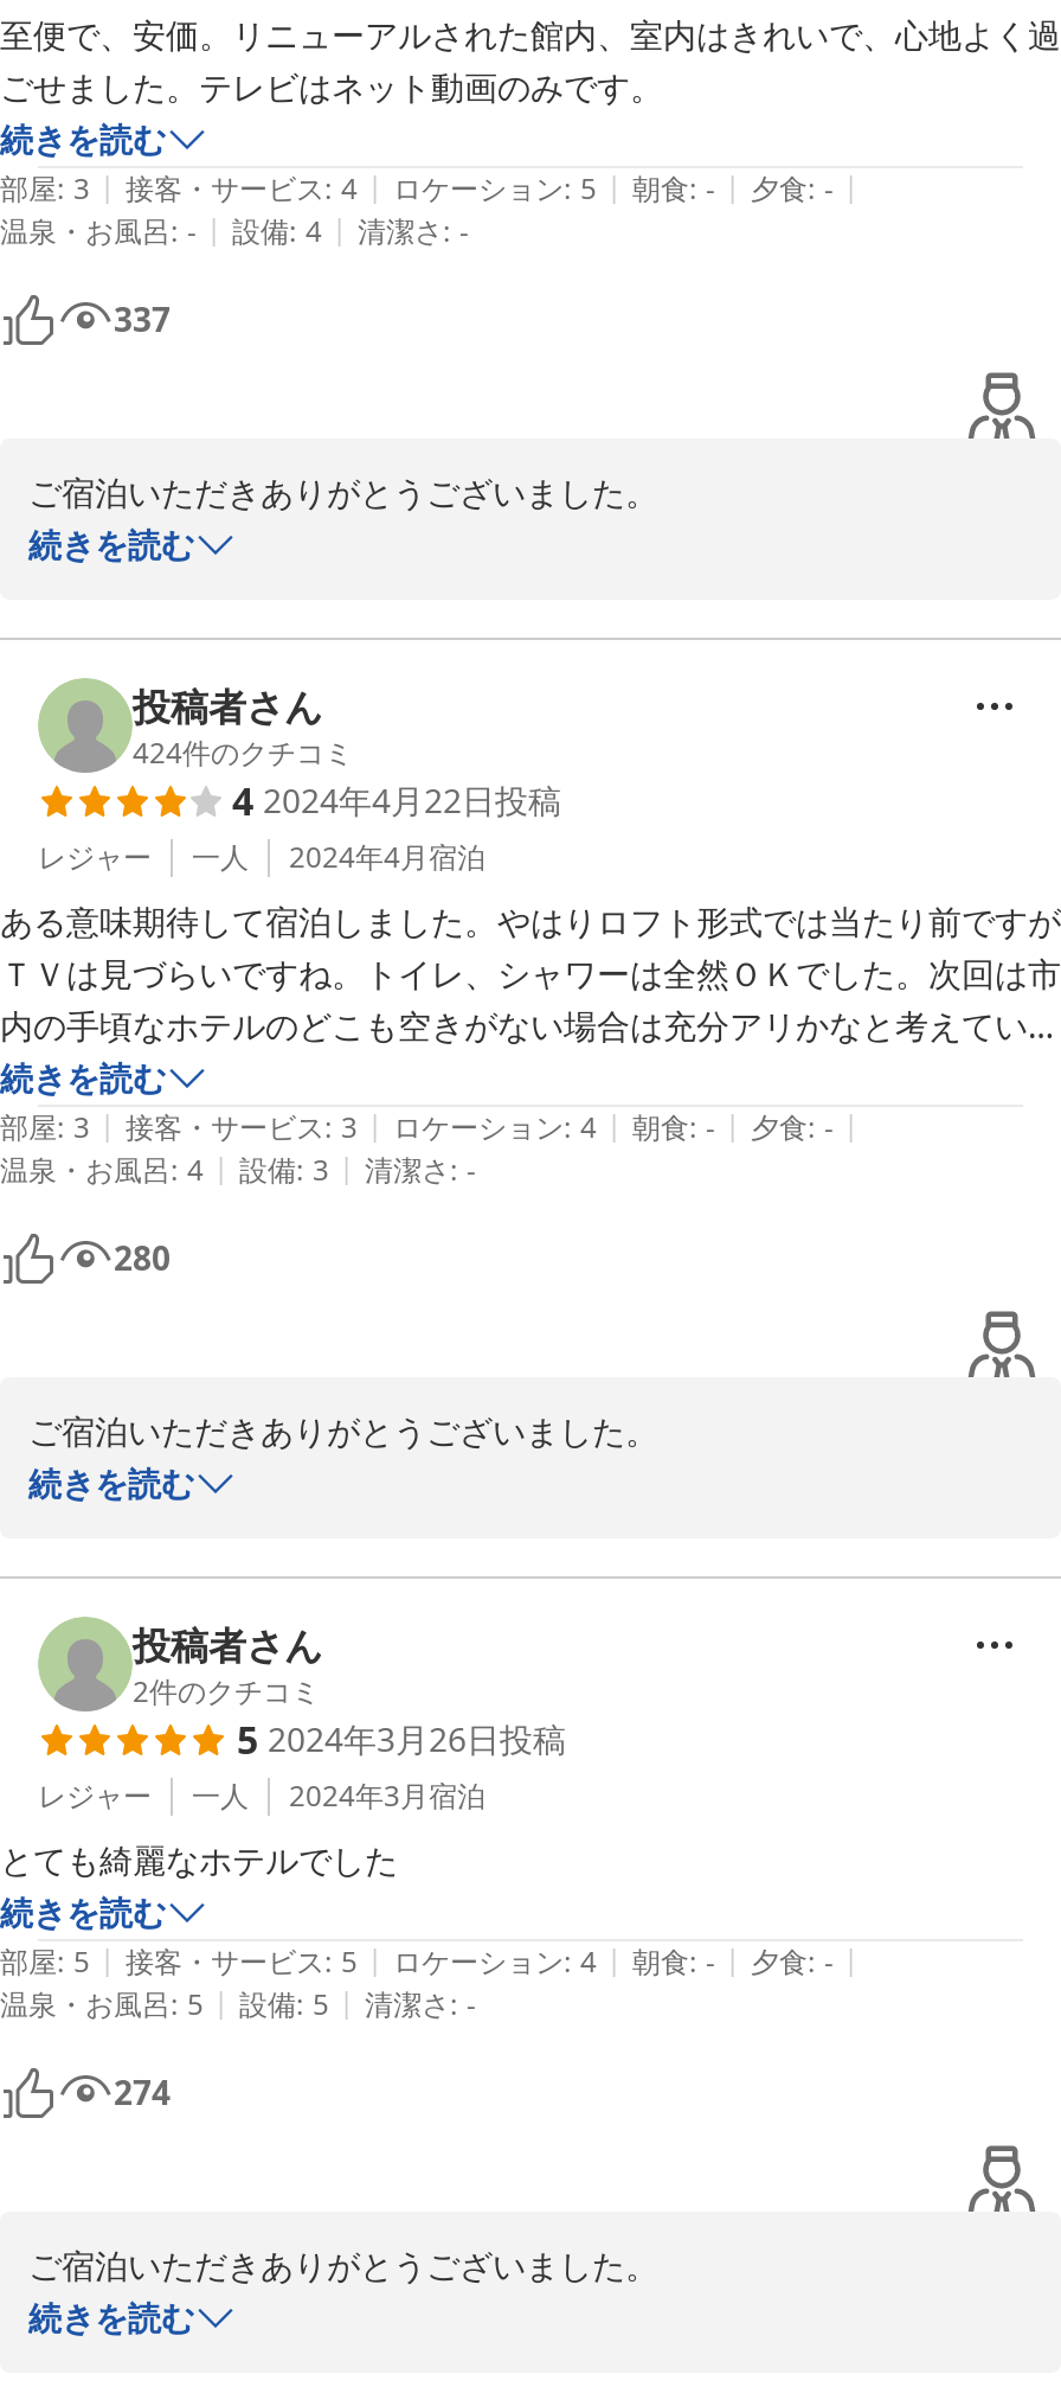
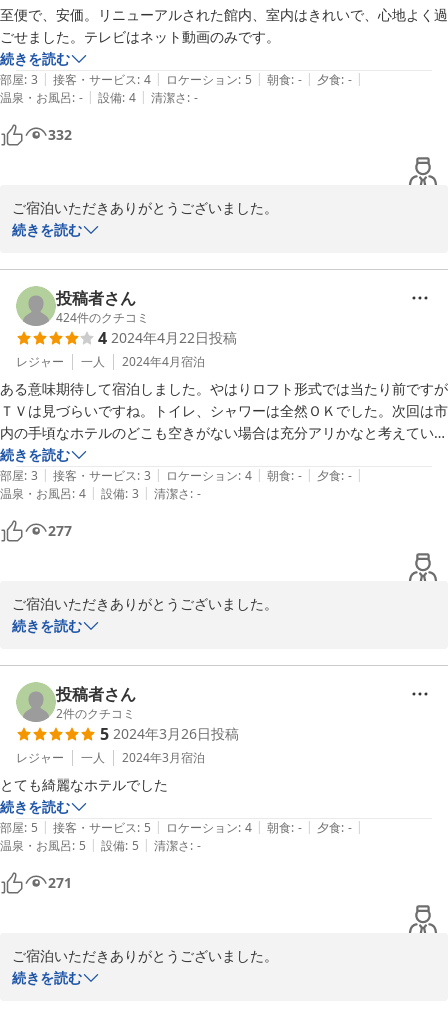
[114,296,171,341] 337 -> [48,125,72,144] 332
[114,1235,171,1280] 280 -> [48,521,72,540] 277
[114,2069,171,2114] 274 -> [48,873,72,892] 271

